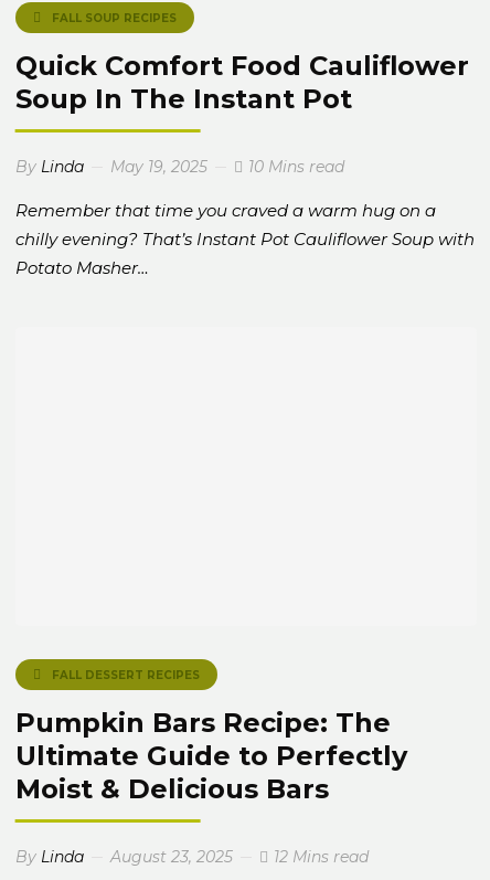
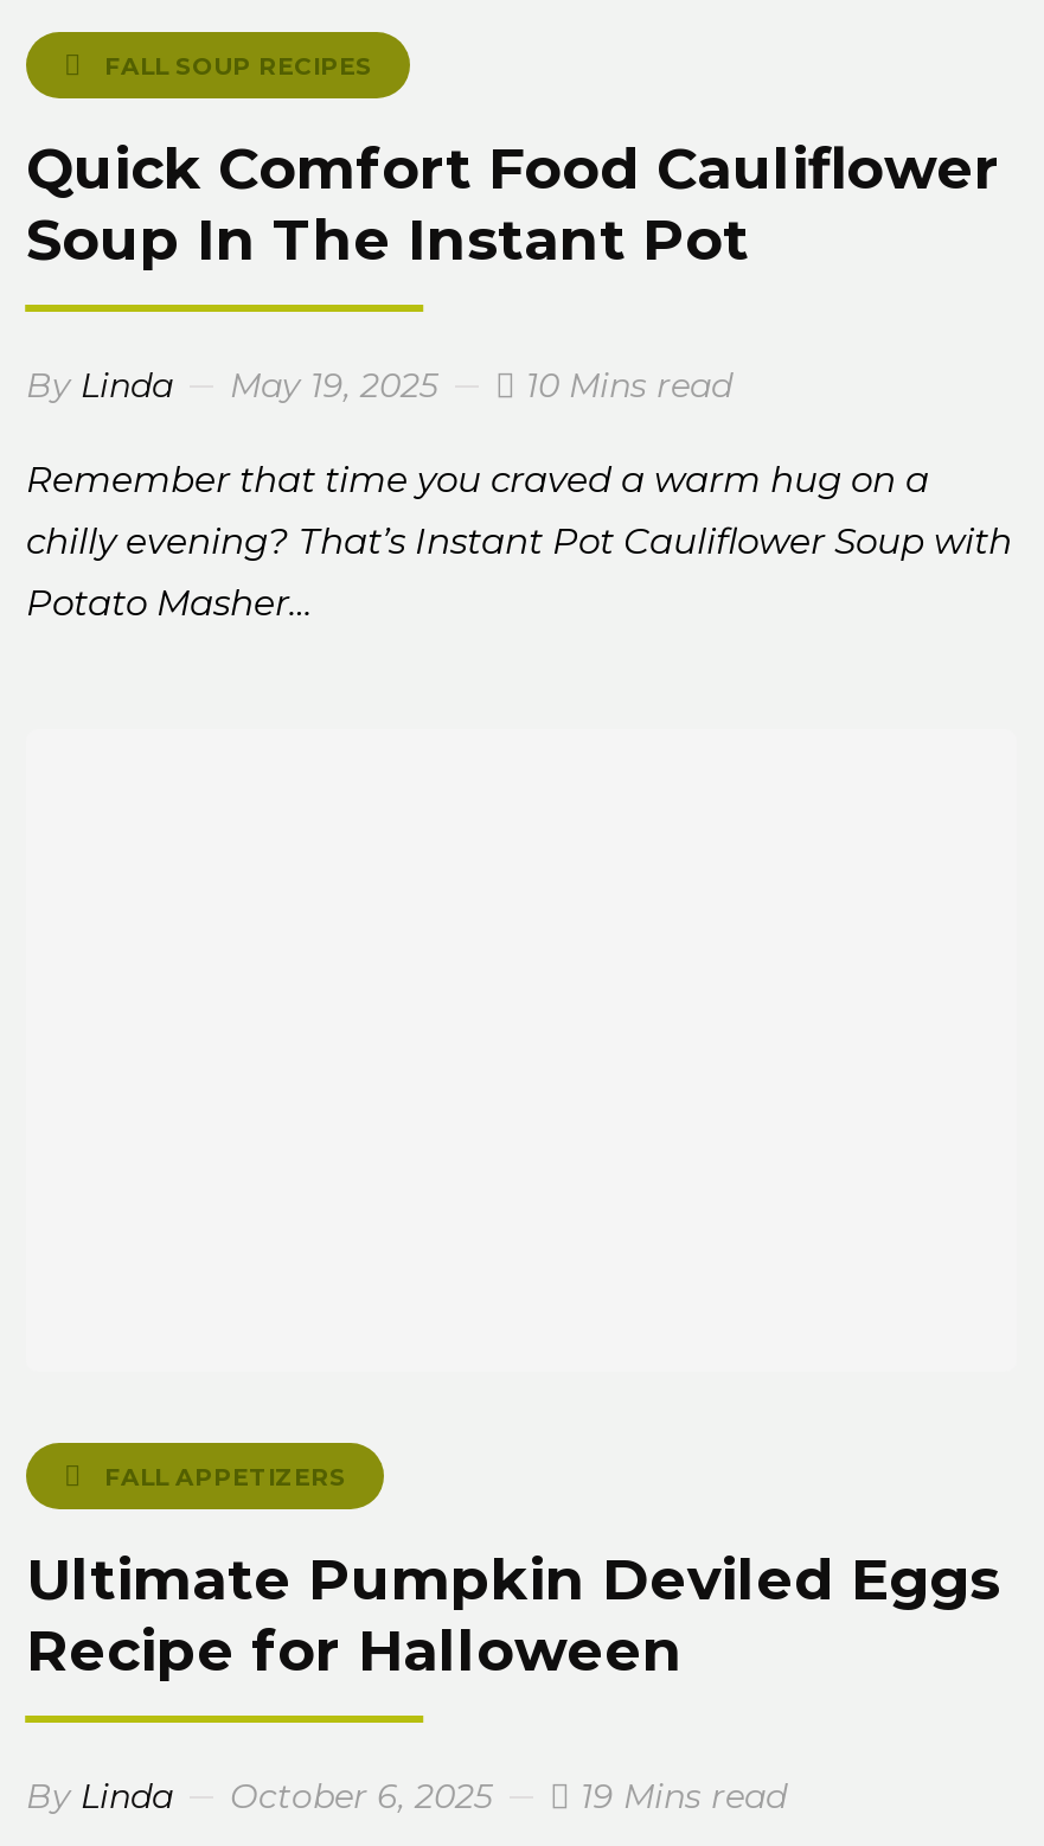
[52,667,200,682] FALL DESSERT RECIPES -> [104,1461,346,1492] FALL APPETIZERS
[15,707,407,805] Pumpkin Bars Recipe: The | Ultimate Guide to Perfectly | Moist & Delicious Bars -> [26,1545,1000,1685] Ultimate Pumpkin Deviled Eggs | Recipe for Halloween
[110,847,369,867] August 23, 2025 | 12 Mins read -> [230,1775,787,1818] October 6, 2025 | 19 Mins read

